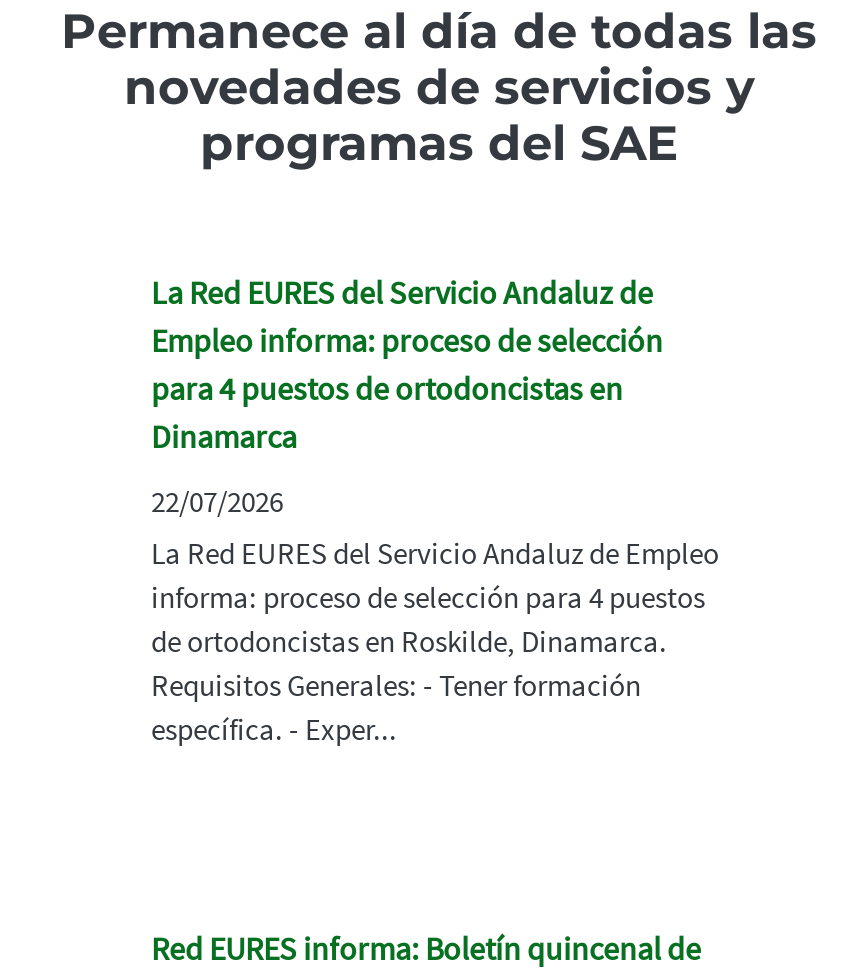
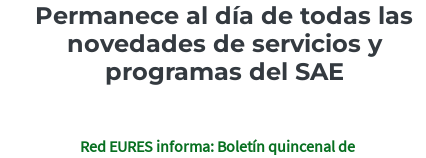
[151,272,719,748] La Red EURES del Servicio Andaluz de | Empleo informa: proceso de selección | para 4 puestos de ortodoncistas en | Dinamarca | 22/07/2026 | La Red EURES del Servicio Andaluz de Empleo | informa: proceso de selección para 4 puestos | de ortodoncistas en Roskilde, Dinamarca. | Requisitos Generales: - Tener formación | específica. - Exper... -> none

